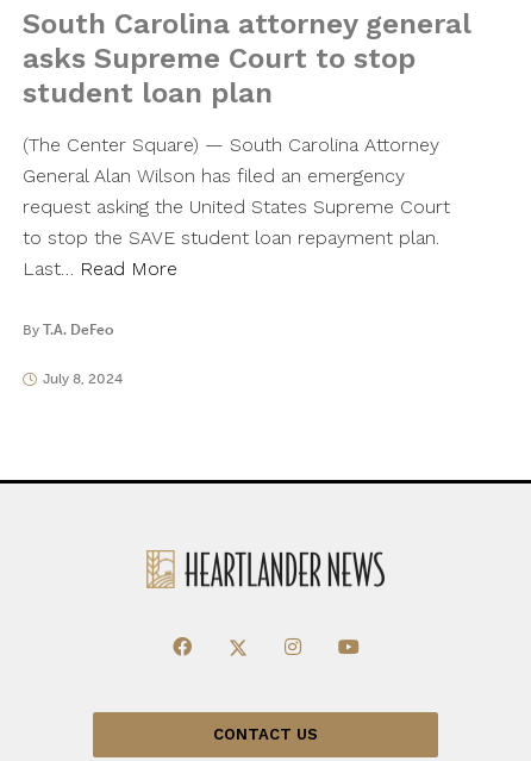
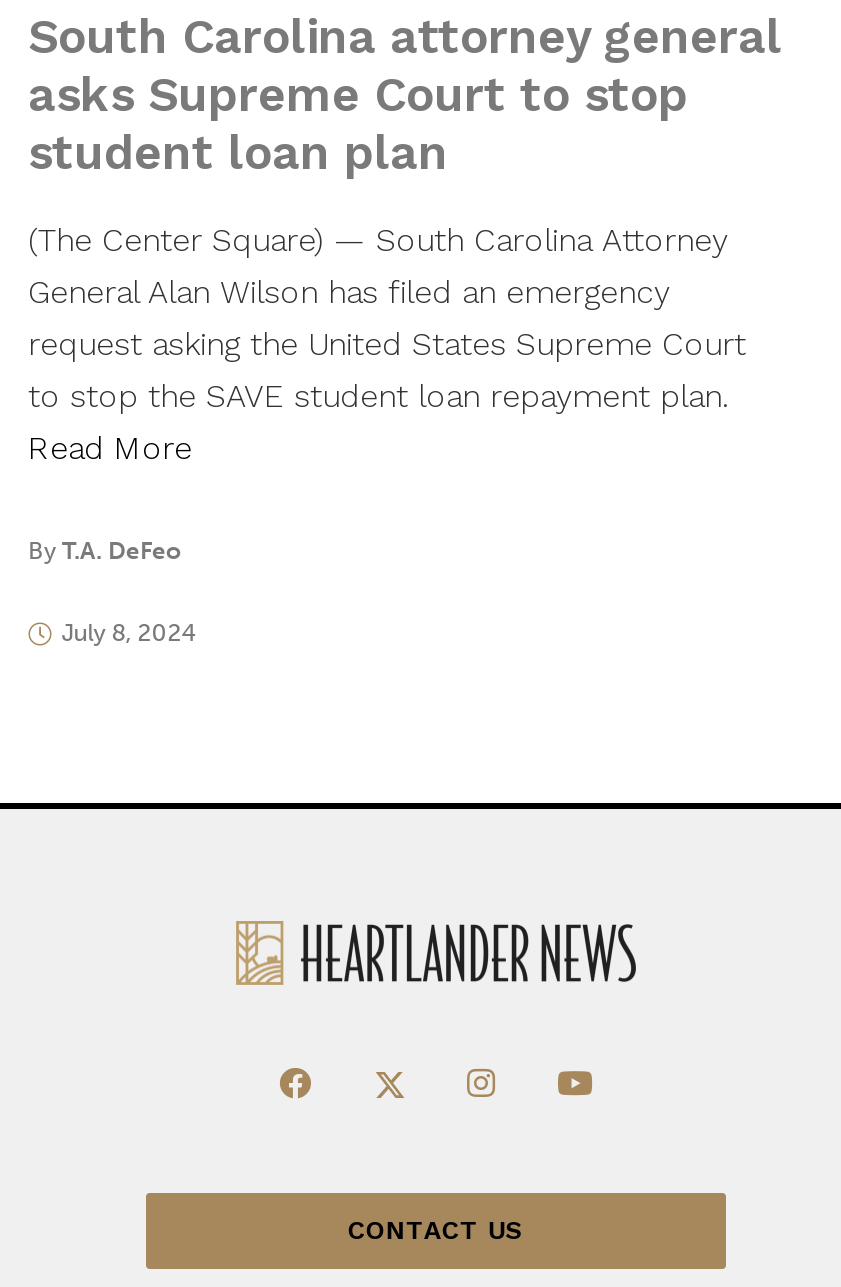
[23,257,177,280] Last… Read More -> [28,429,192,467] Read More

